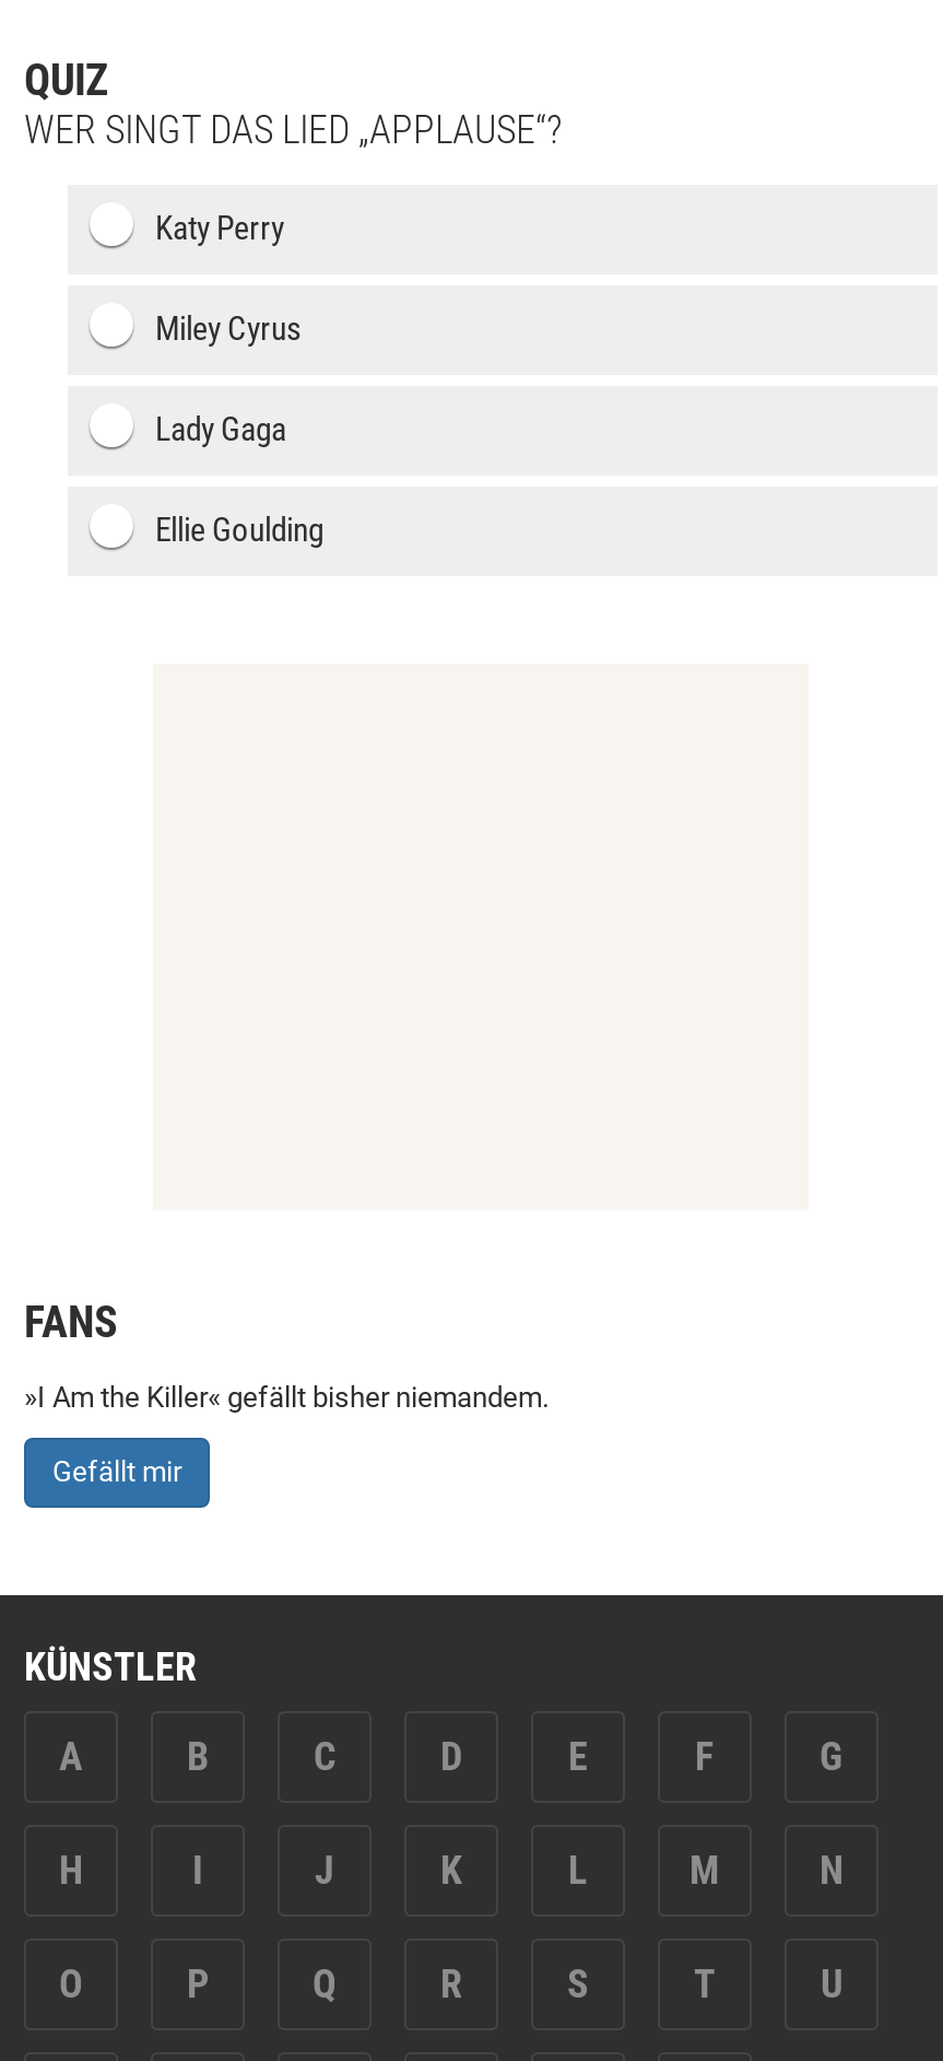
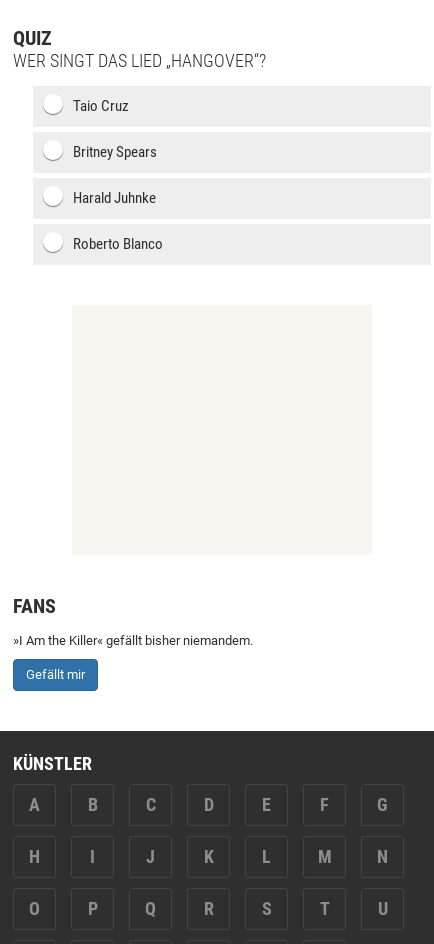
[24,106,562,152] WER SINGT DAS LIED „APPLAUSE“? -> [13,50,266,71] WER SINGT DAS LIED „HANGOVER“?
[155,209,284,248] Katy Perry -> [73,97,129,115] Taio Cruz
[155,309,302,349] Miley Cyrus -> [73,143,157,161] Britney Spears
[155,410,286,449] Lady Gaga -> [73,189,156,207] Harald Juhnke
[155,511,323,550] Ellie Goulding -> [73,235,163,253] Roberto Blanco

